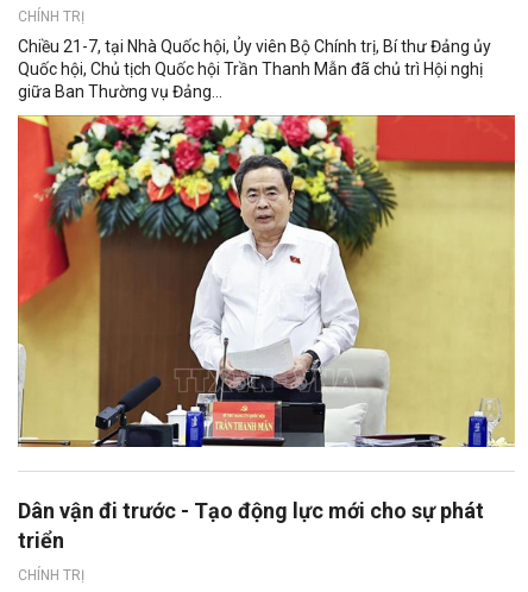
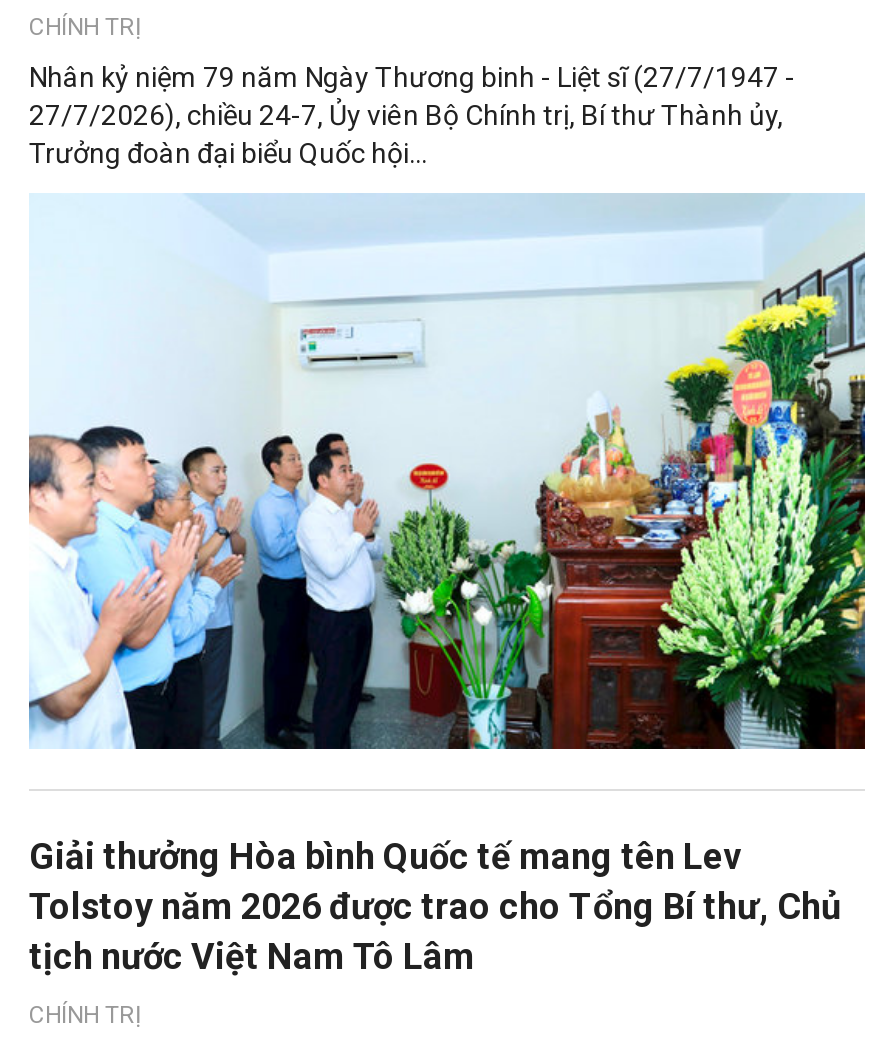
[18,37,491,101] Chiều 21-7, tại Nhà Quốc hội, Ủy viên Bộ Chính trị, Bí thư Đảng ủy | Quốc hội, Chủ tịch Quốc hội Trần Thanh Mẫn đã chủ trì Hội nghị | giữa Ban Thường vụ Đảng... -> [29,60,795,168] Nhân kỷ niệm 79 năm Ngày Thương binh - Liệt sĩ (27/7/1947 - | 27/7/2026), chiều 24-7, Ủy viên Bộ Chính trị, Bí thư Thành ủy, | Trưởng đoàn đại biểu Quốc hội...
[17,114,516,448] [image] -> [27,194,867,752] [image]
[18,498,484,553] Dân vận đi trước - Tạo động lực mới cho sự phát | triển -> [29,836,841,978] Giải thưởng Hòa bình Quốc tế mang tên Lev | Tolstoy năm 2026 được trao cho Tổng Bí thư, Chủ | tịch nước Việt Nam Tô Lâm

